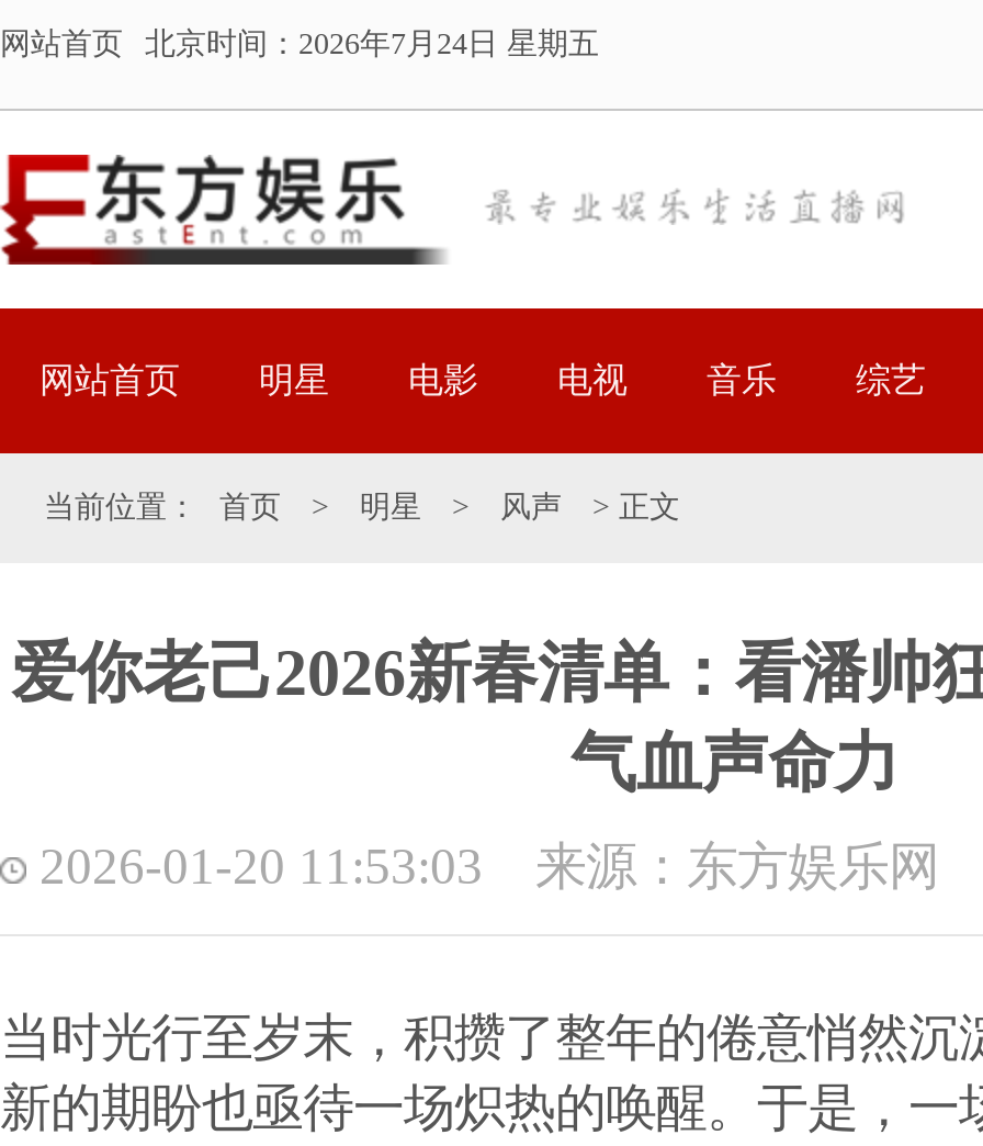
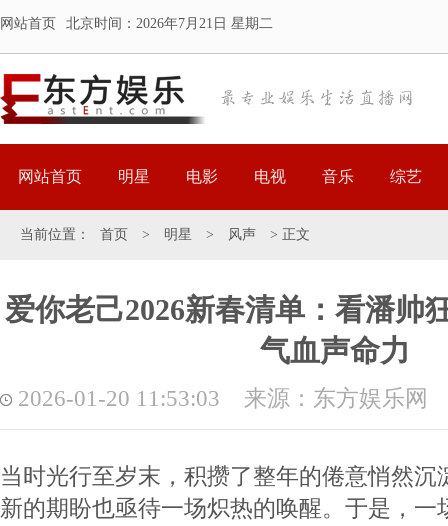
[145,27,599,60] 北京时间：2026年7月24日 星期五 -> [66,16,273,31] 北京时间：2026年7月21日 星期二

